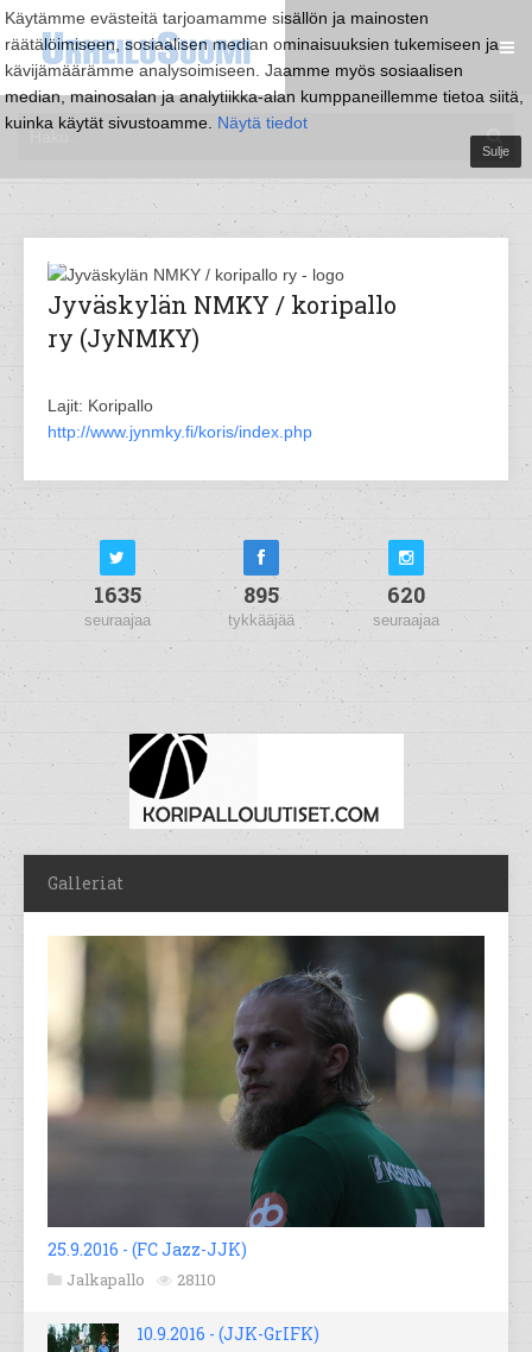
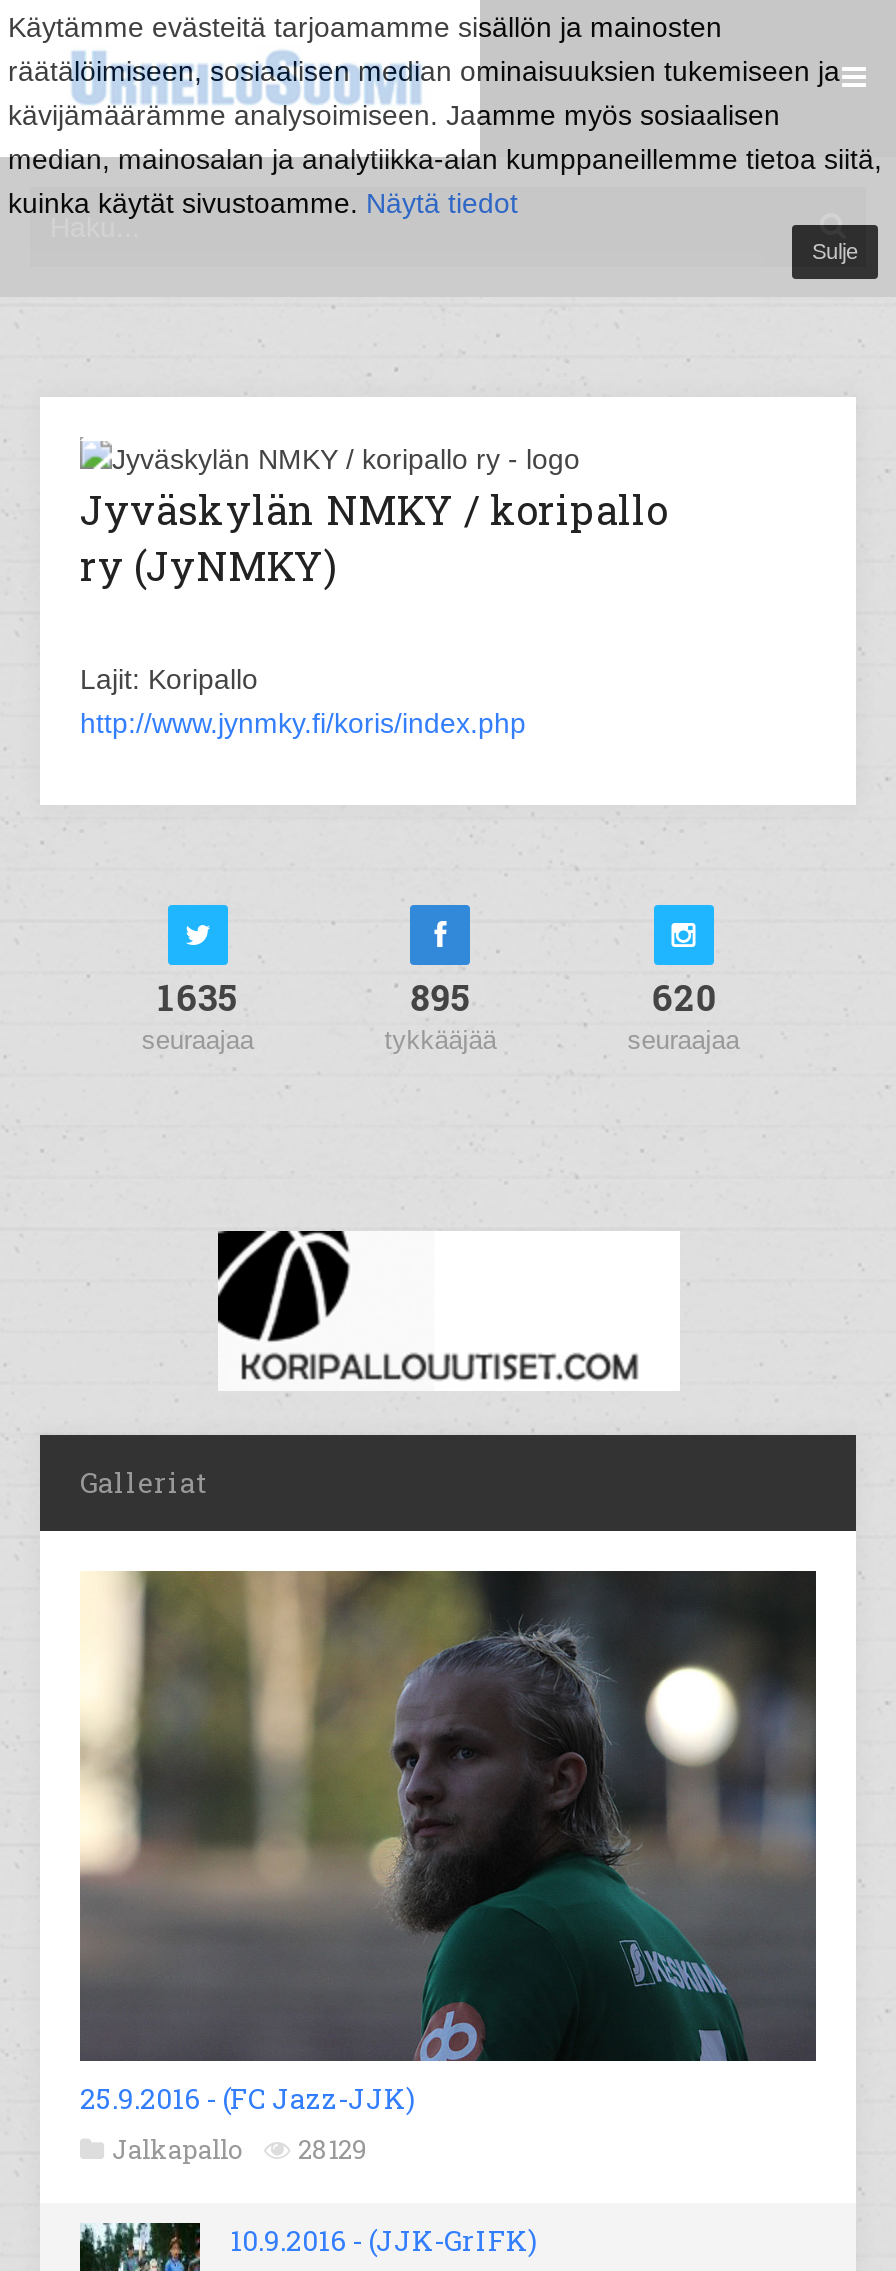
[66,1269,216,1291] Jalkapallo 28110 -> [112,2132,368,2168] Jalkapallo 28129

